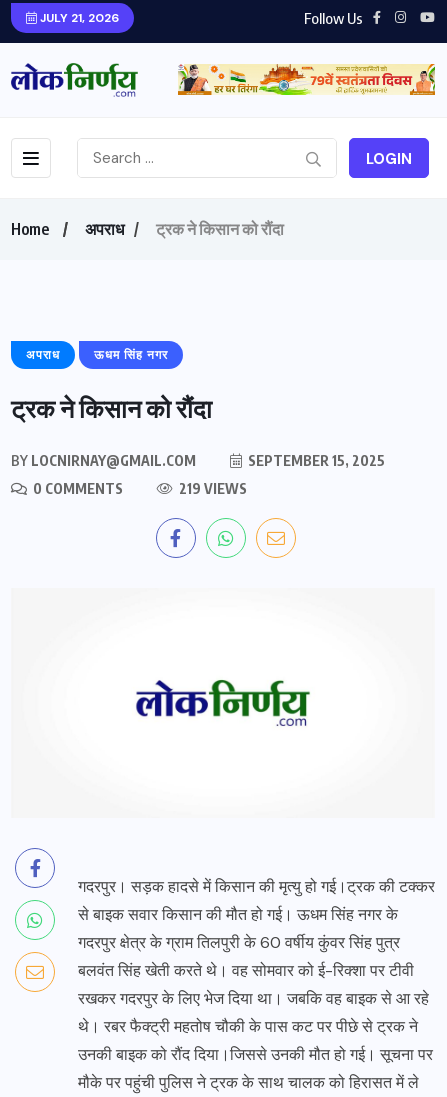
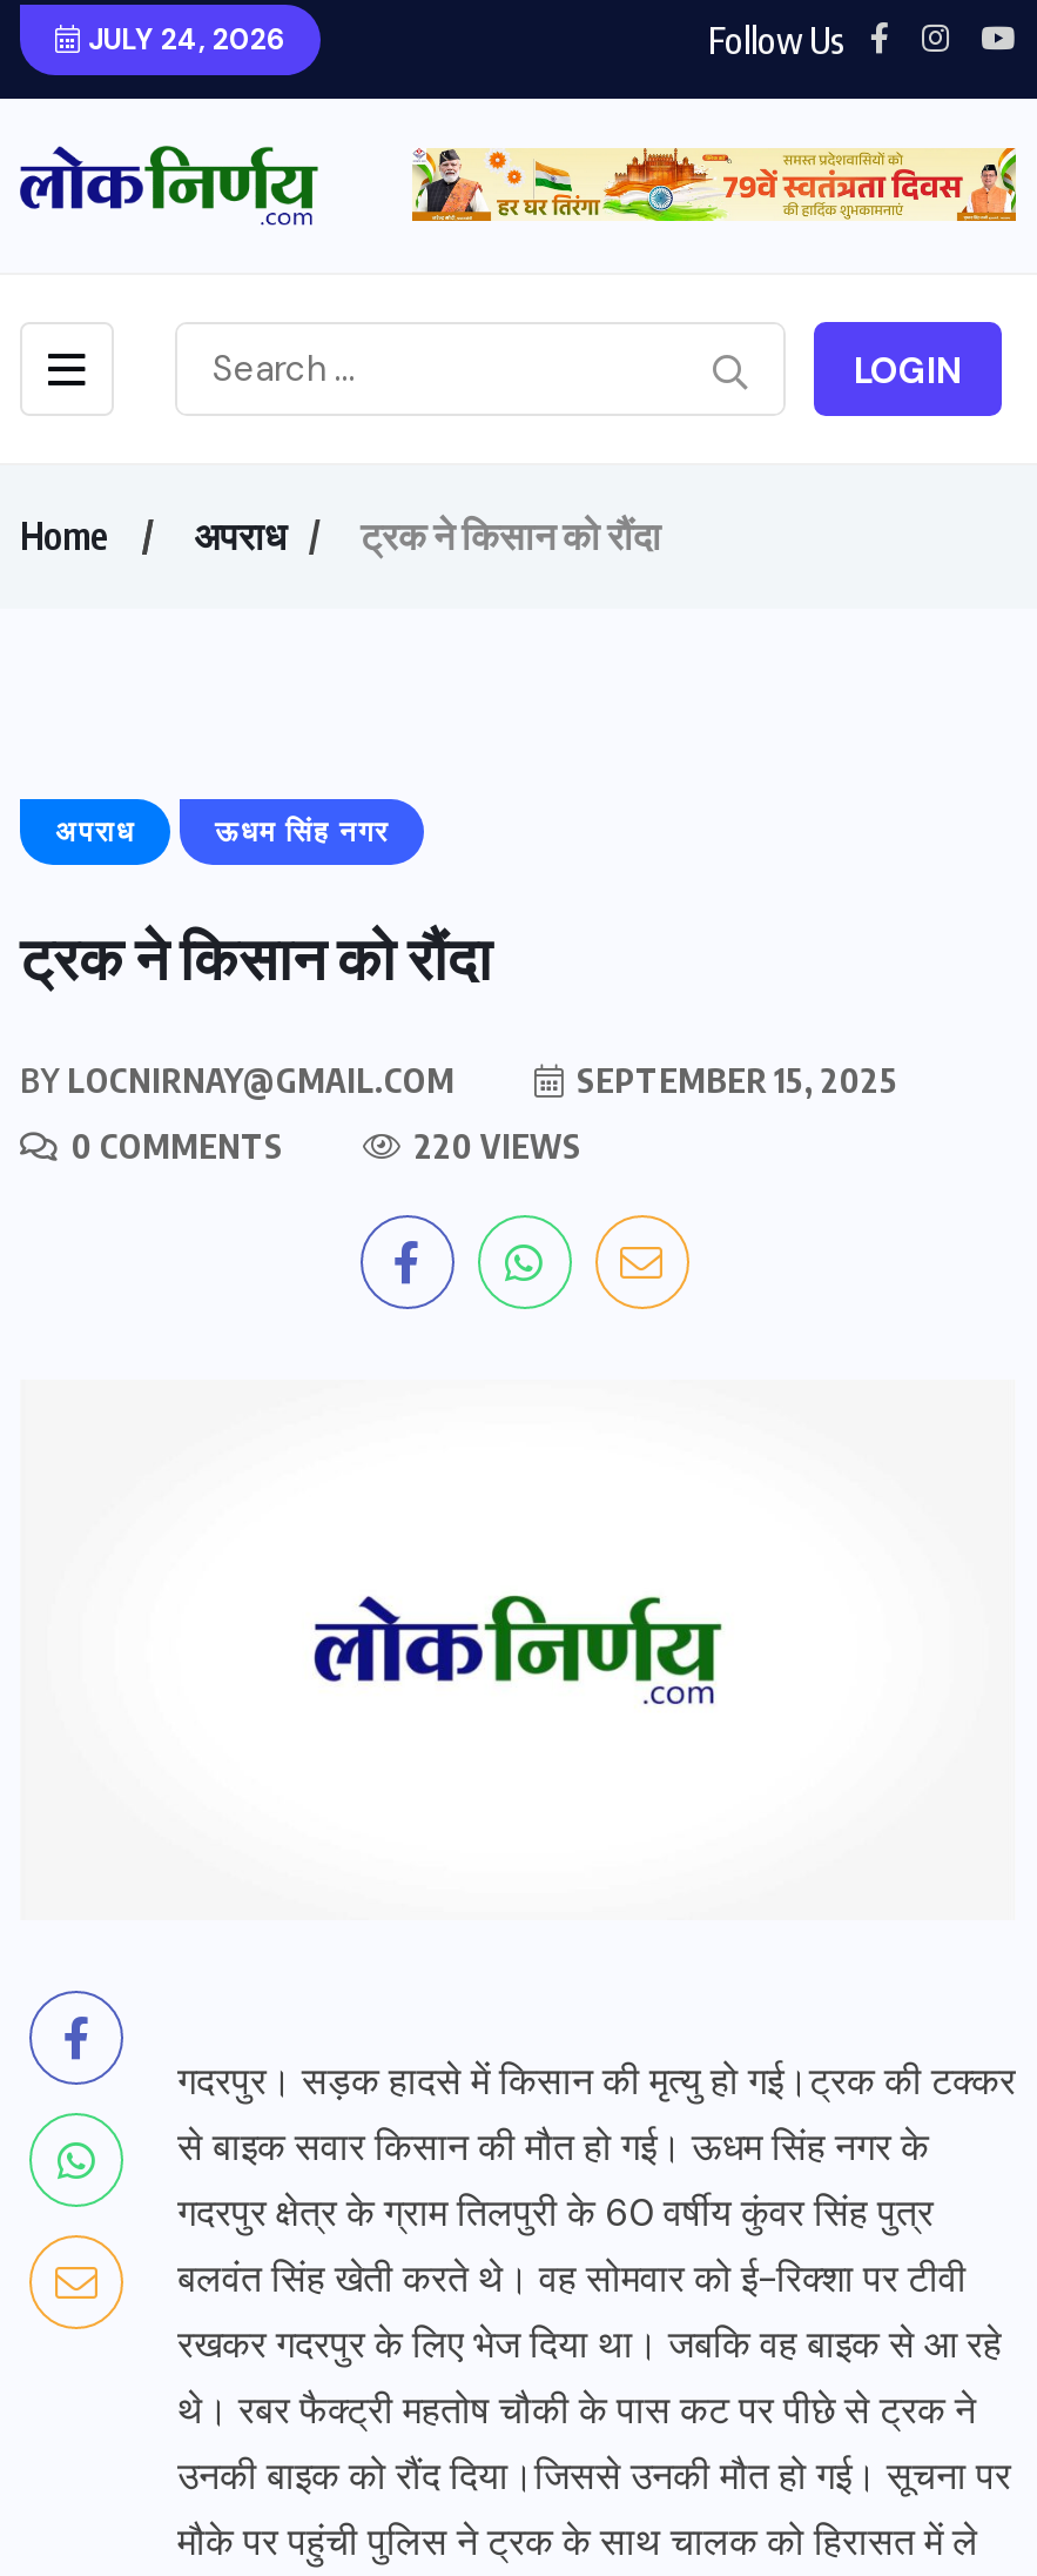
[37,10,119,26] JULY 21, 2026 -> [81,21,285,59] JULY 24, 2026
[176,480,247,497] 219 VIEWS -> [408,1126,581,1166] 220 VIEWS

